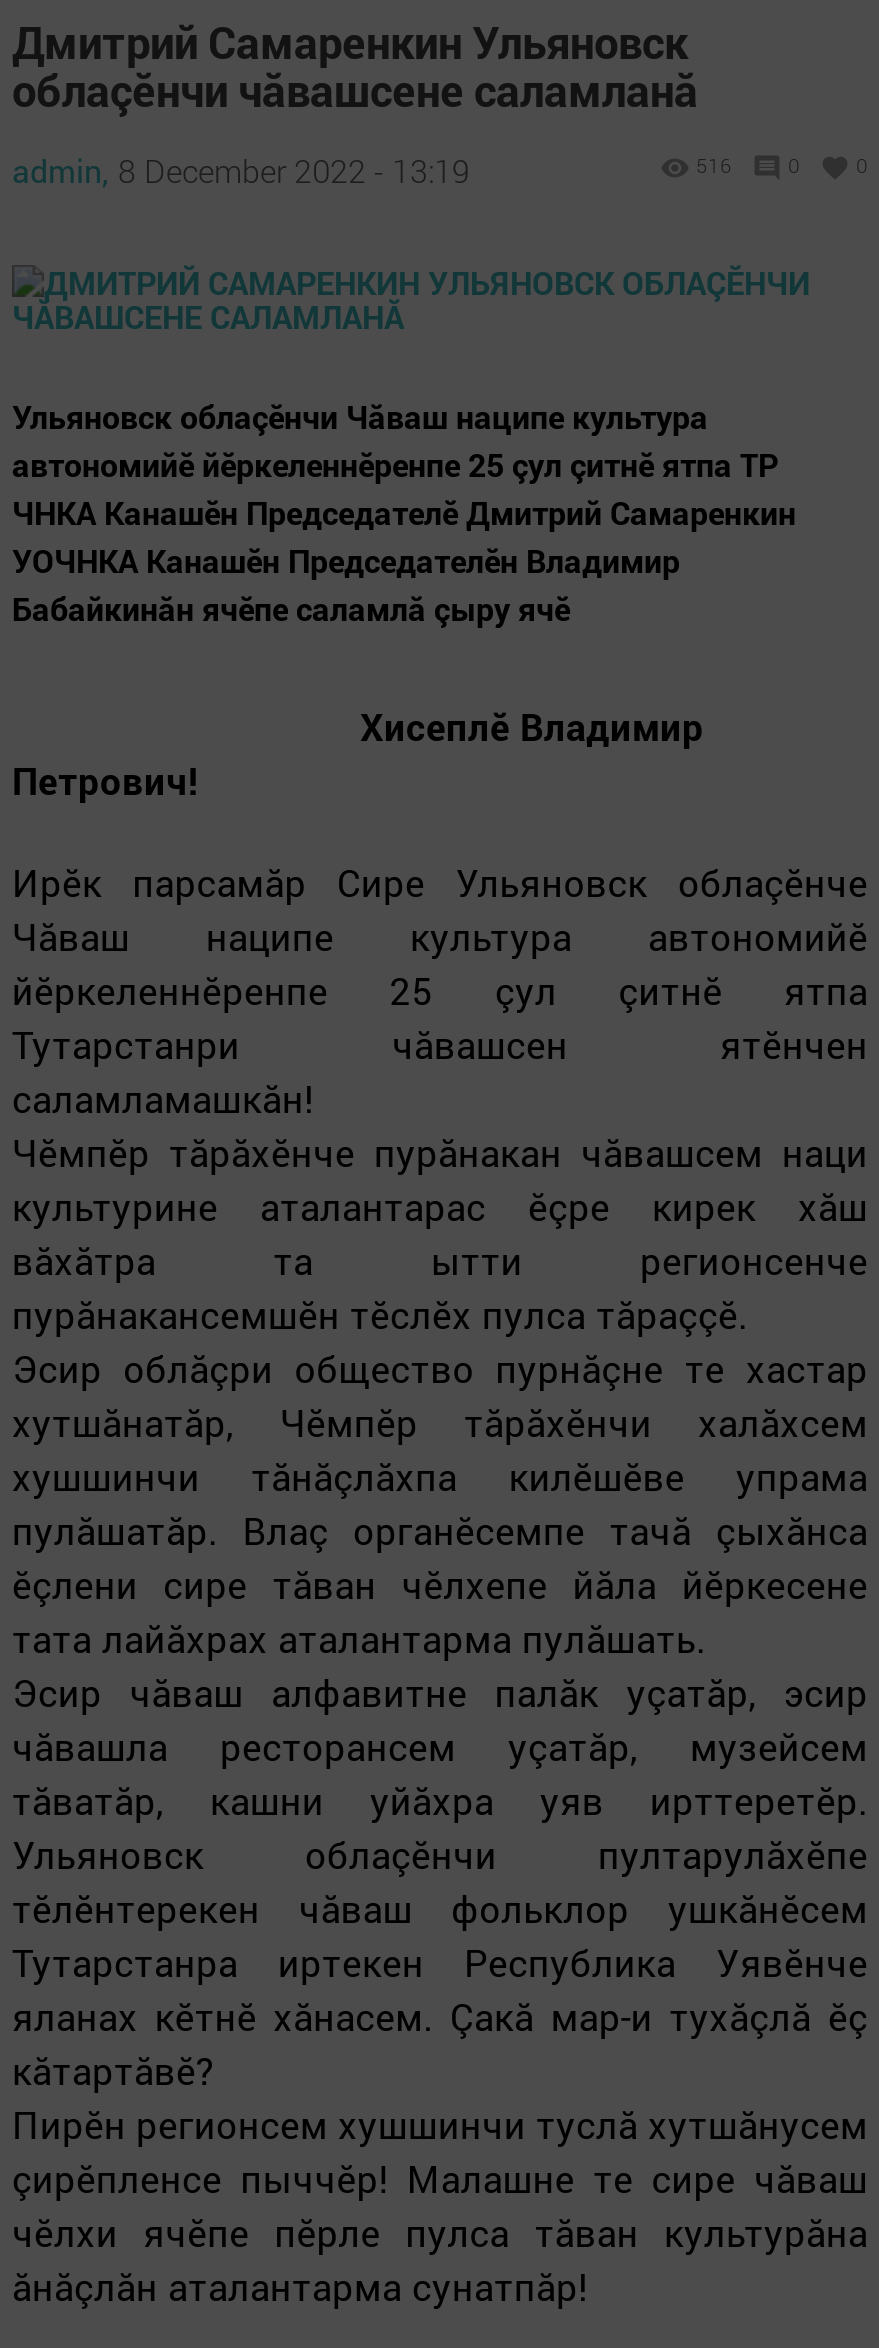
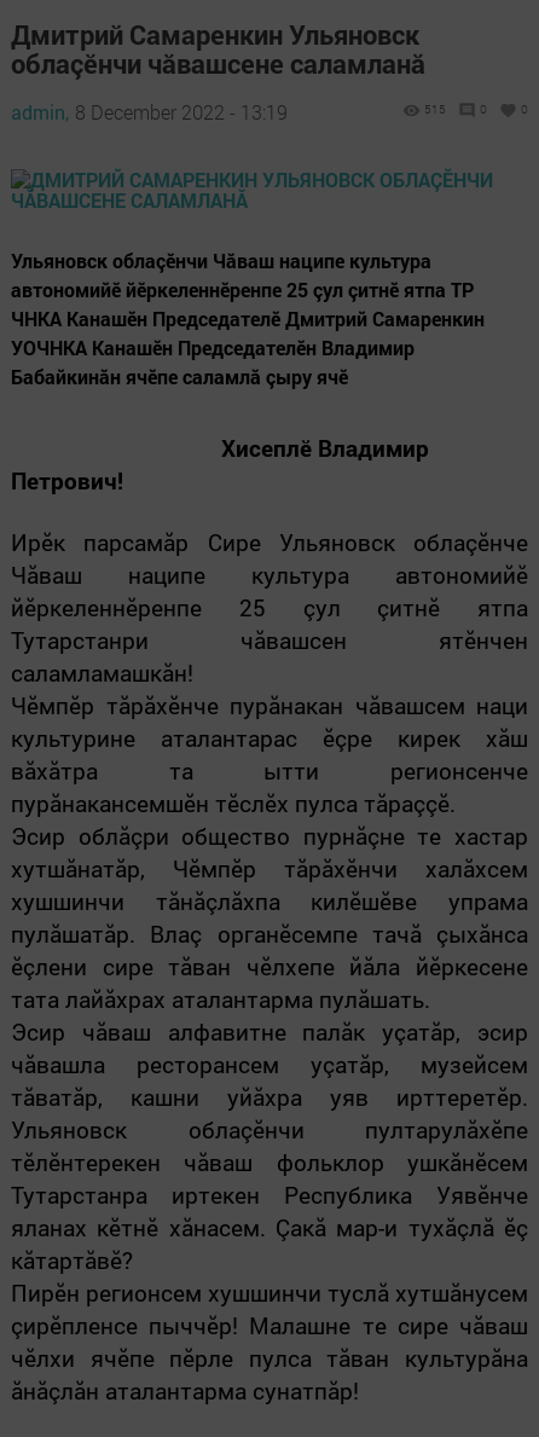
[696,154,732,180] 516 -> [424,102,446,118] 515

